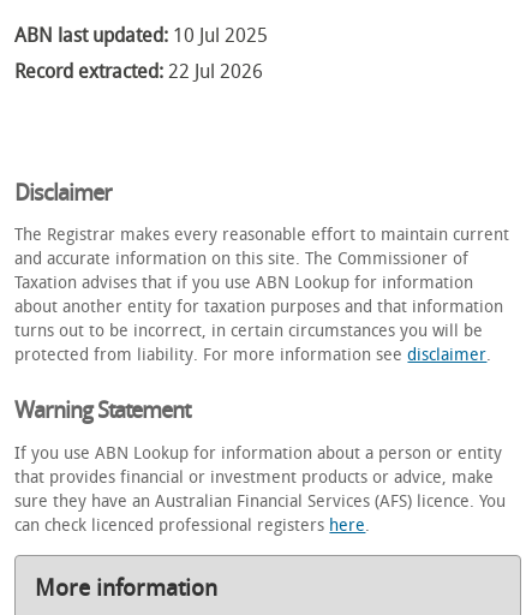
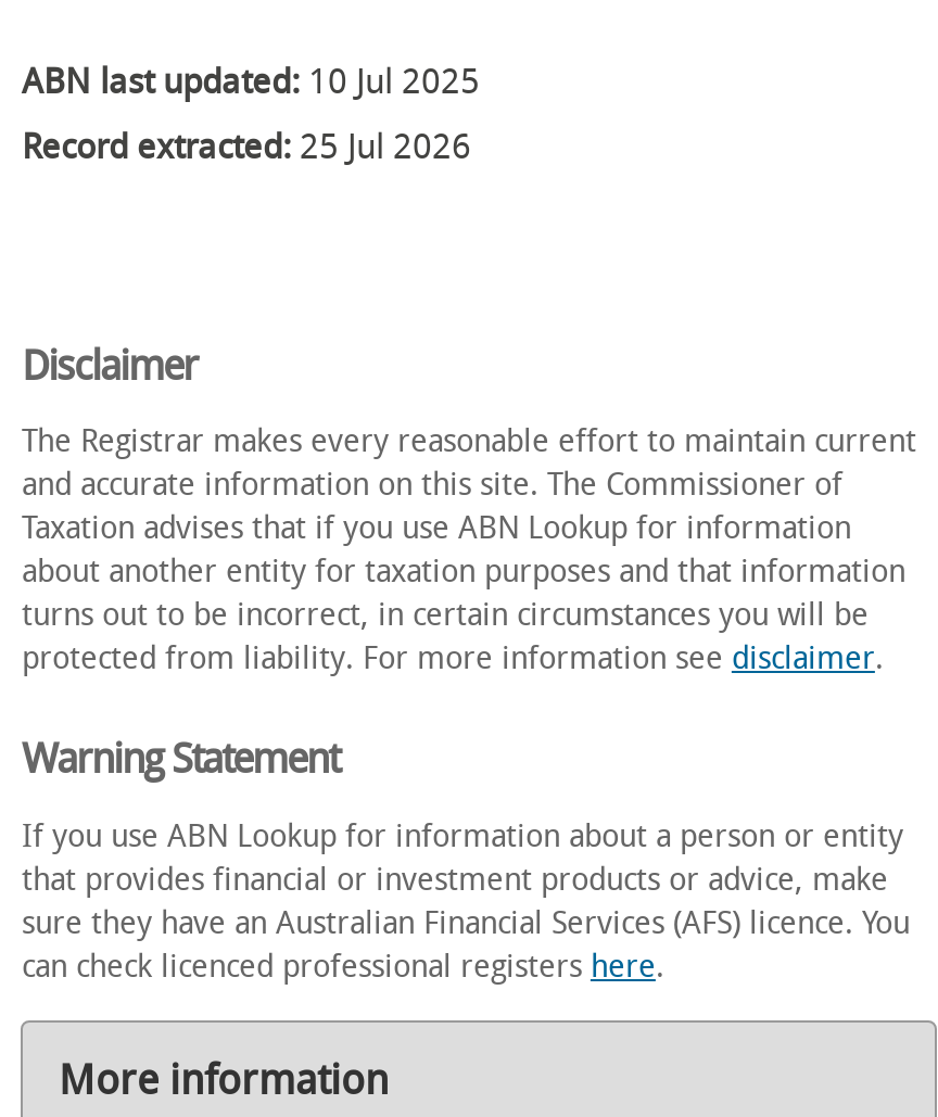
[15,61,263,83] Record extracted: 22 Jul 2026 -> [21,127,471,168] Record extracted: 25 Jul 2026

